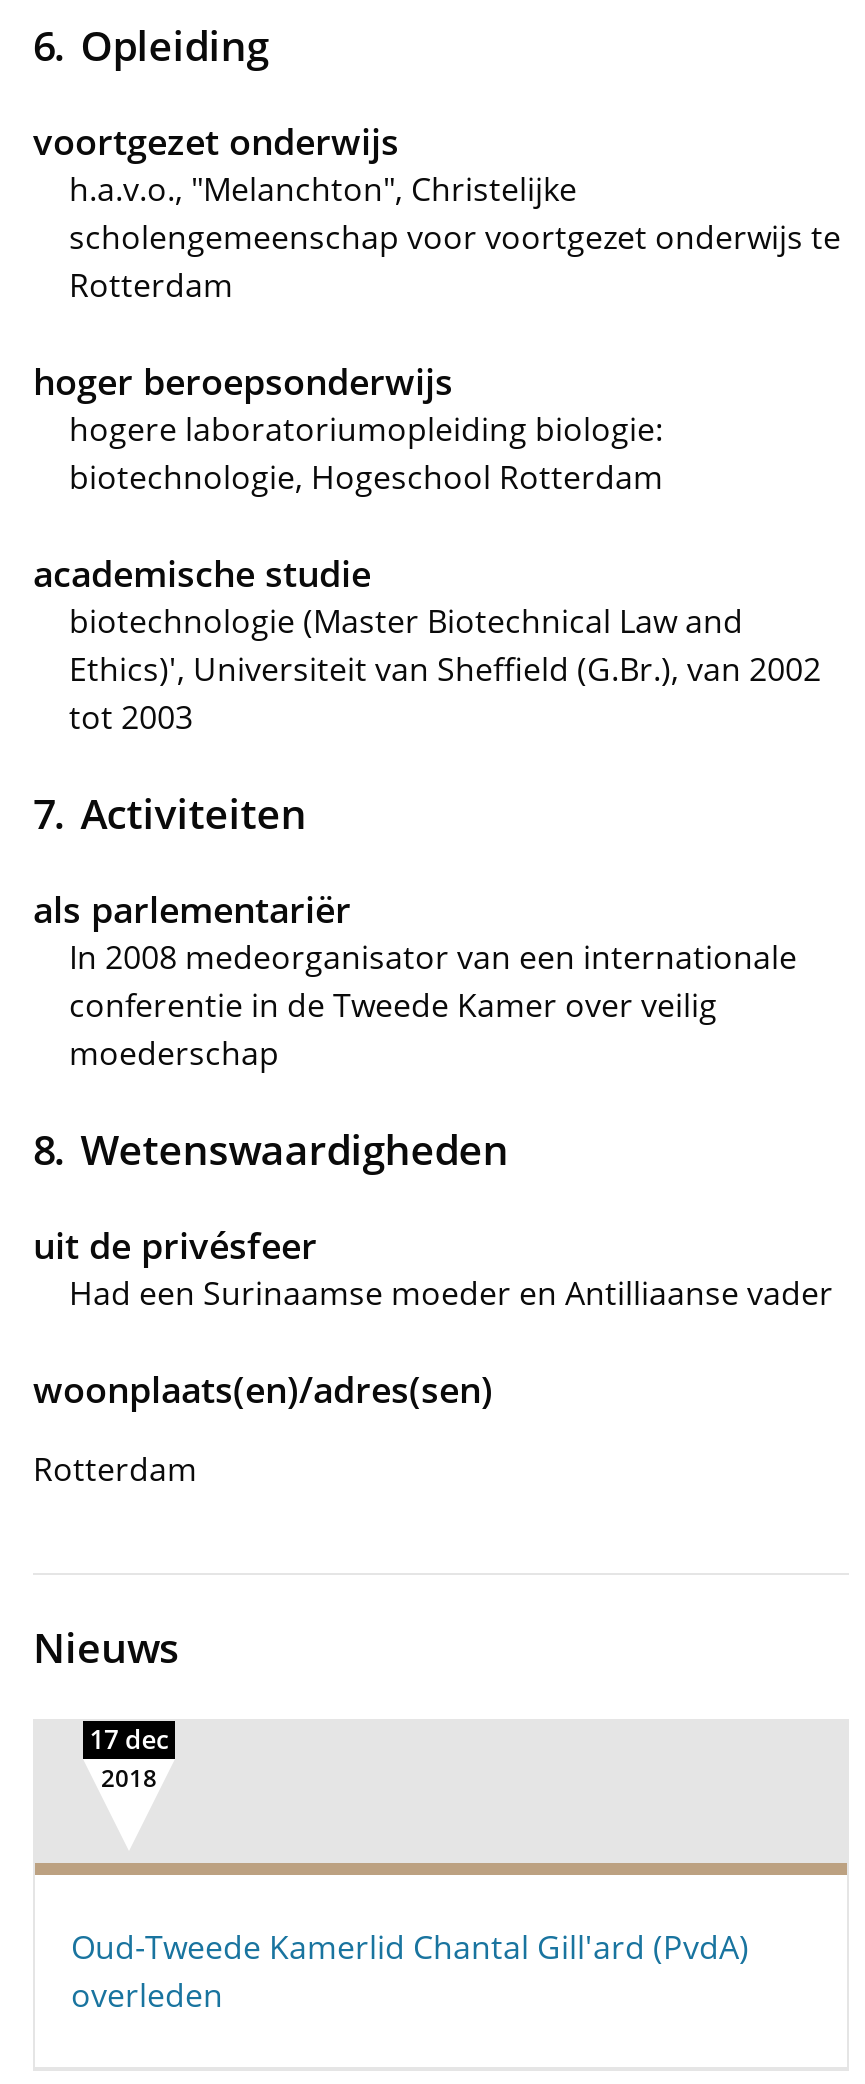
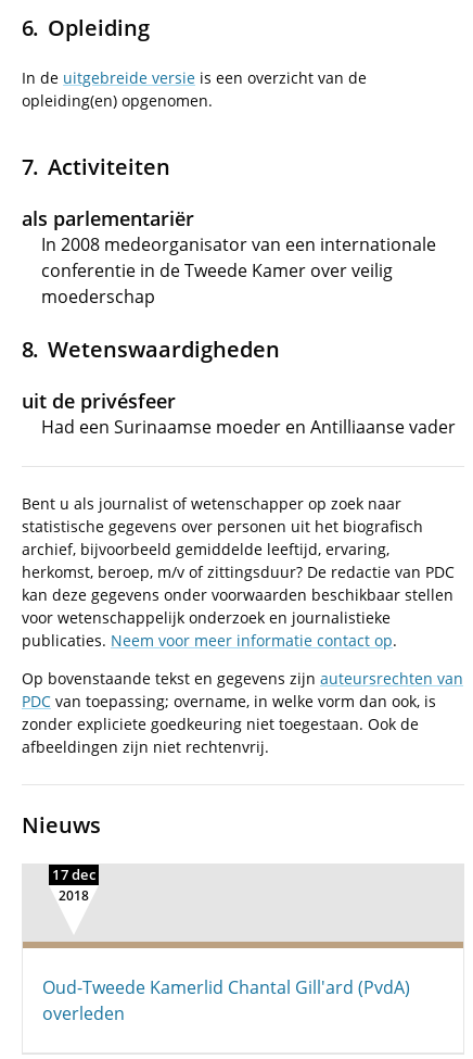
[33,117,841,739] voortgezet onderwijs | h.a.v.o., "Melanchton", Christelijke | scholengemeenschap voor voortgezet onderwijs te | Rotterdam | hoger beroepsonderwijs | hogere laboratoriumopleiding biologie: | biotechnologie, Hogeschool Rotterdam | academische studie | biotechnologie (Master Biotechnical Law and | Ethics)', Universiteit van Sheffield (G.Br.), van 2002 | tot 2003 -> [22,67,367,111] In de uitgebreide versie is een overzicht van de | opleiding(en) opgenomen.
moved [33,785,833,1315] -> [22,151,456,439]: Activiteiten | als parlementariër | In 2008 medeorganisator van een internationale | conferentie in de Tweede Kamer over veilig | moederschap | Wetenswaardigheden | uit de privésfeer | Had een Surinaamse moeder en Antilliaanse vader
[33,1365,493,1413] woonplaats(en)/adres(sen) -> [22,493,455,651] Bent u als journalist of wetenschapper op zoek naar | statistische gegevens over personen uit het biografisch | archief, bijvoorbeeld gemiddelde leeftijd, ervaring, | herkomst, beroep, m/v of zittingsduur? De redactie van PDC | kan deze gegevens onder voorwaarden beschikbaar stellen | voor wetenschappelijk onderzoek en journalistieke | publicaties. Neem voor meer informatie contact op.
[33,1447,197,1491] Rotterdam -> [22,668,463,757] Op bovenstaande tekst en gegevens zijn auteursrechten van | PDC van toepassing; overname, in welke vorm dan ook, is | zonder expliciete goedkeuring niet toegestaan. Ook de | afbeeldingen zijn niet rechtenvrij.

